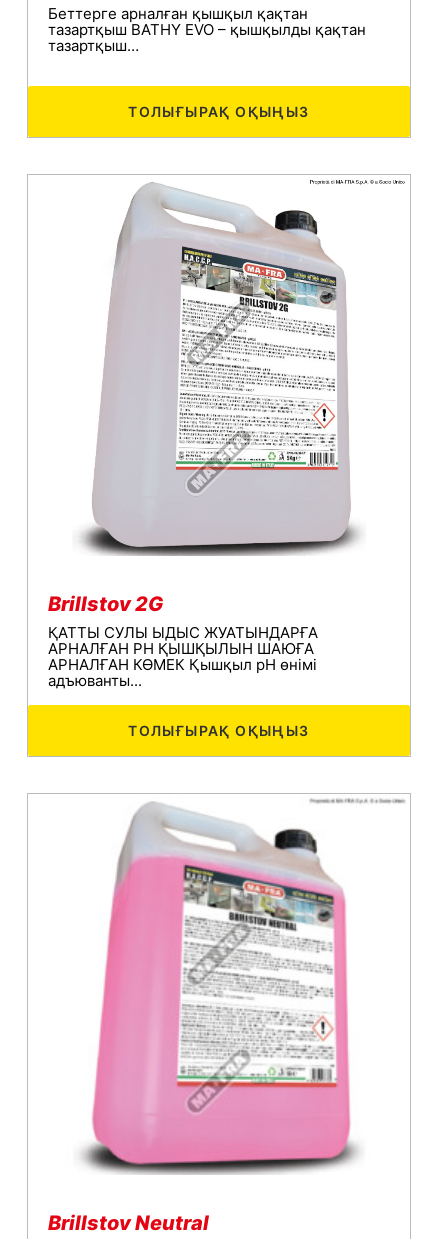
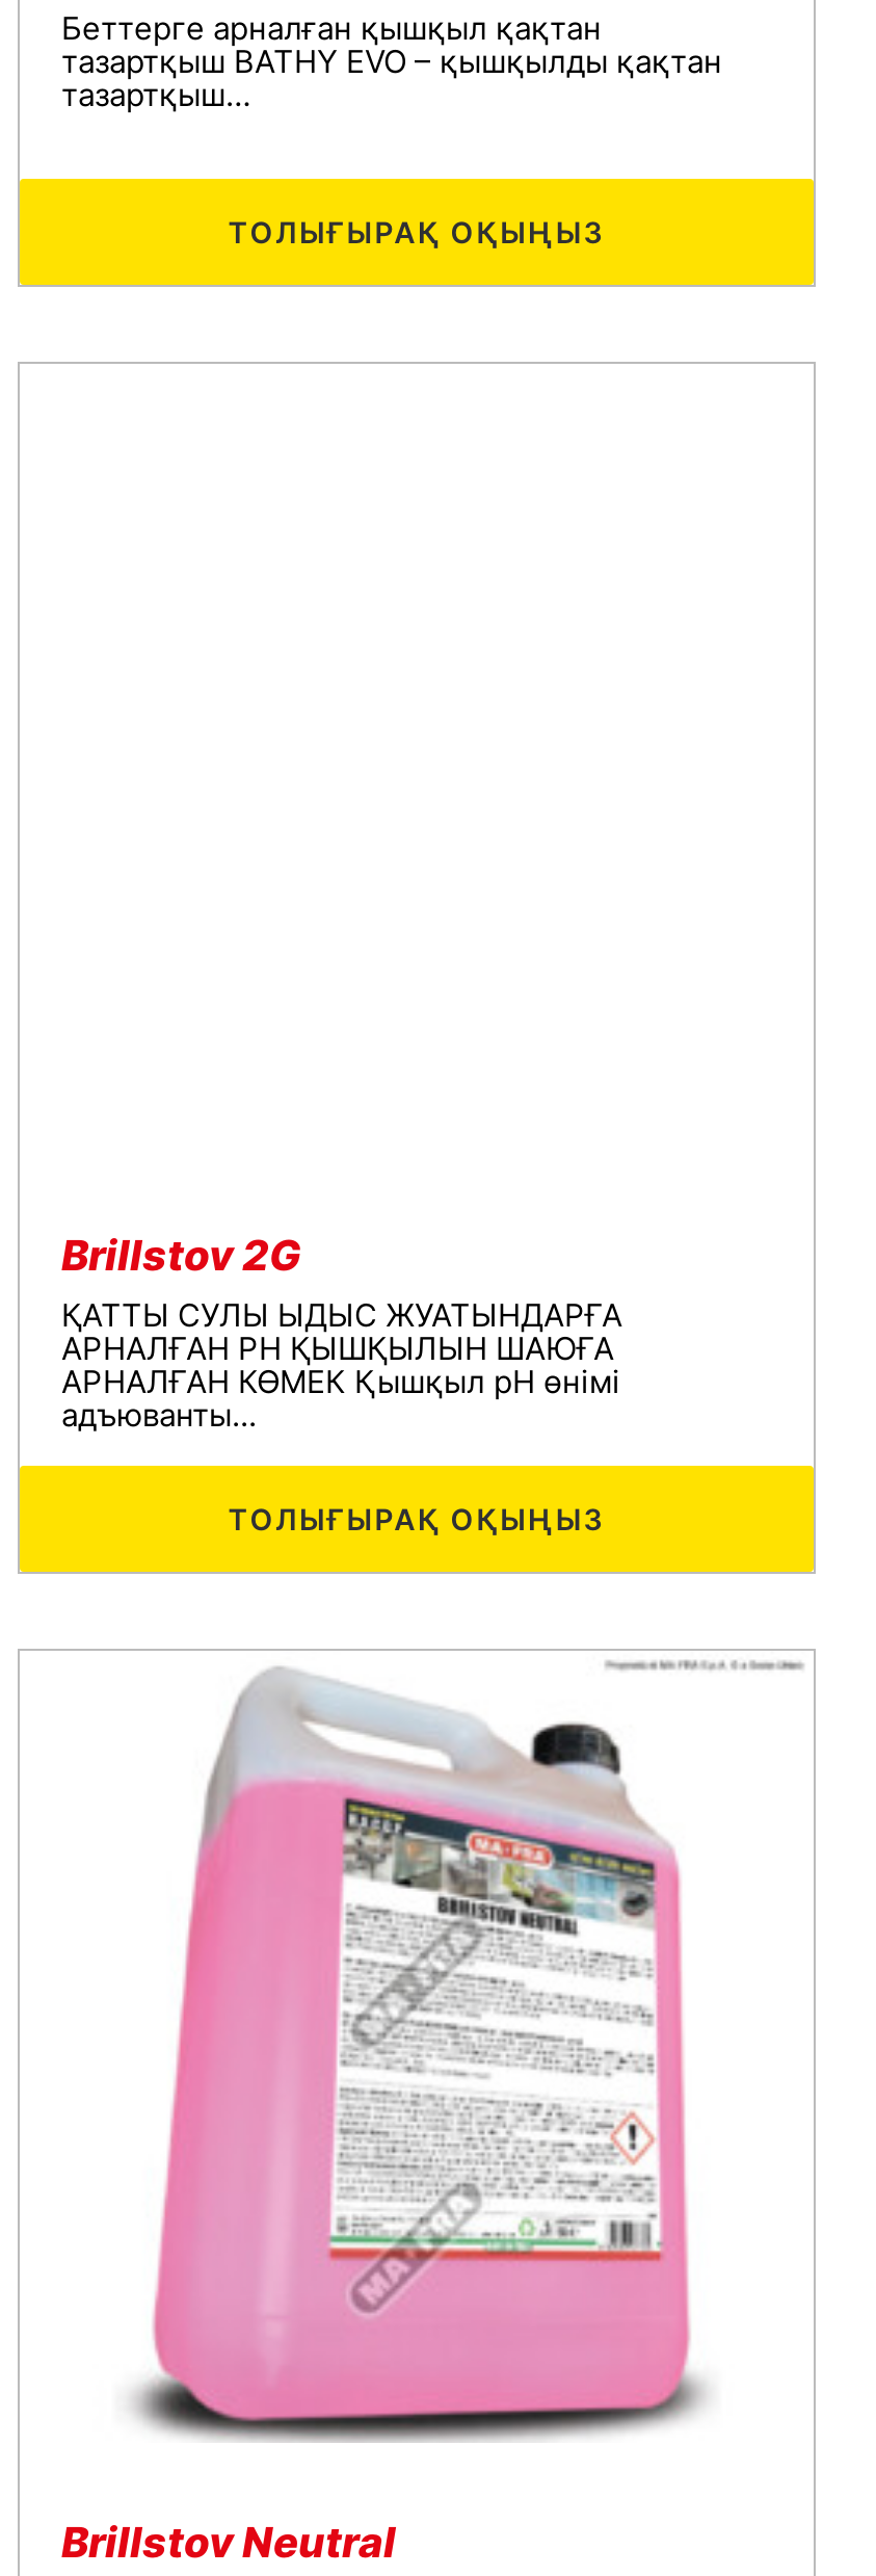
[81,179,405,556] [image] -> none

